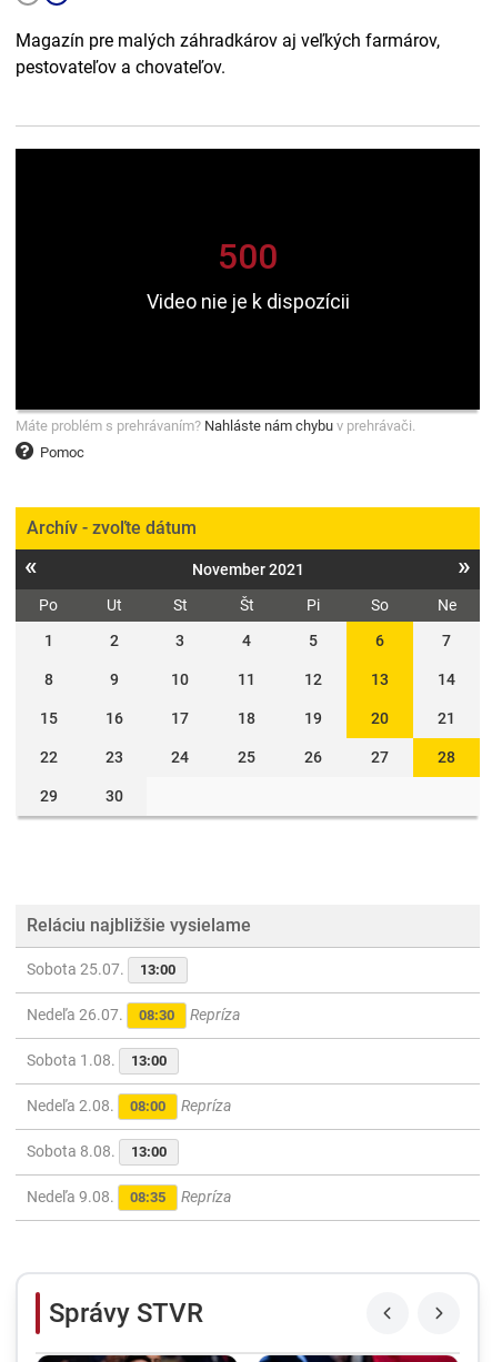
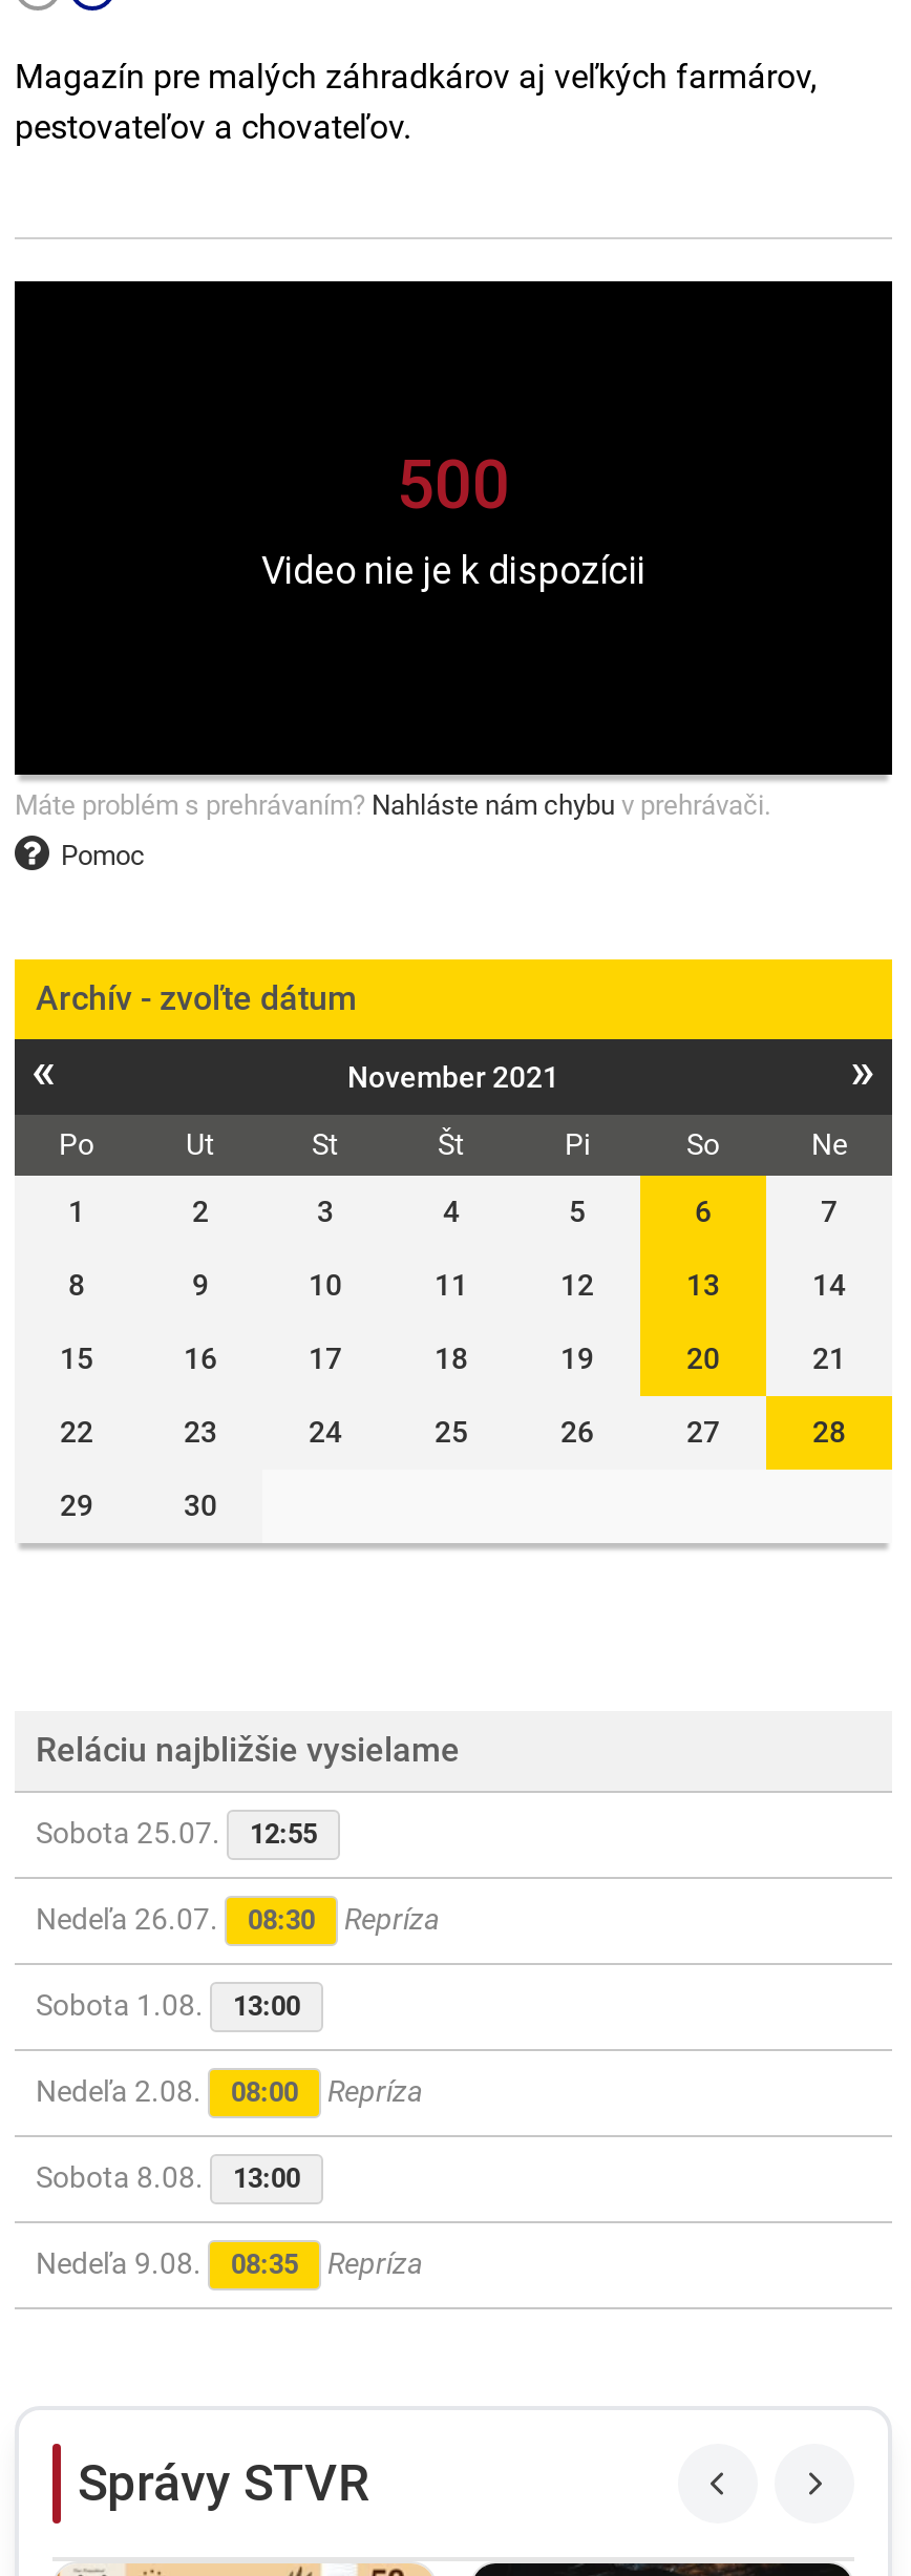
[27,960,175,978] Sobota 25.07. 13:00 -> [36,1816,317,1850] Sobota 25.07. 12:55

